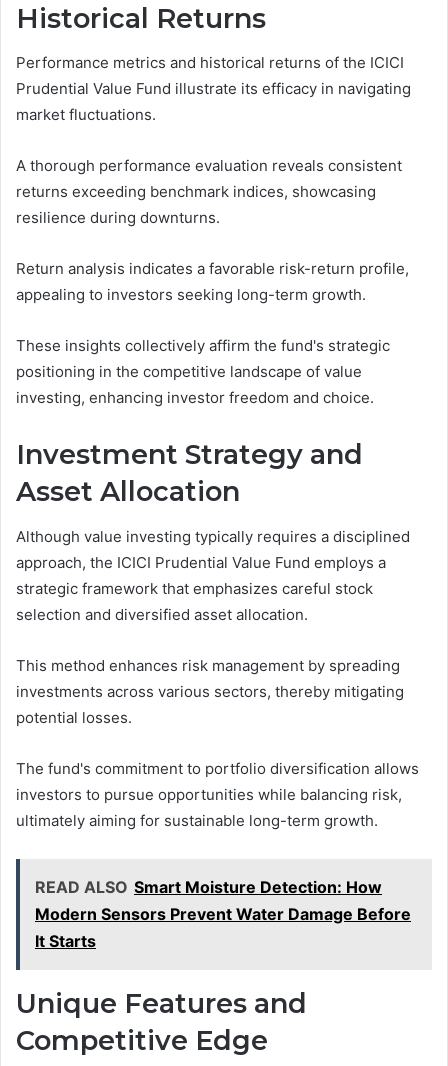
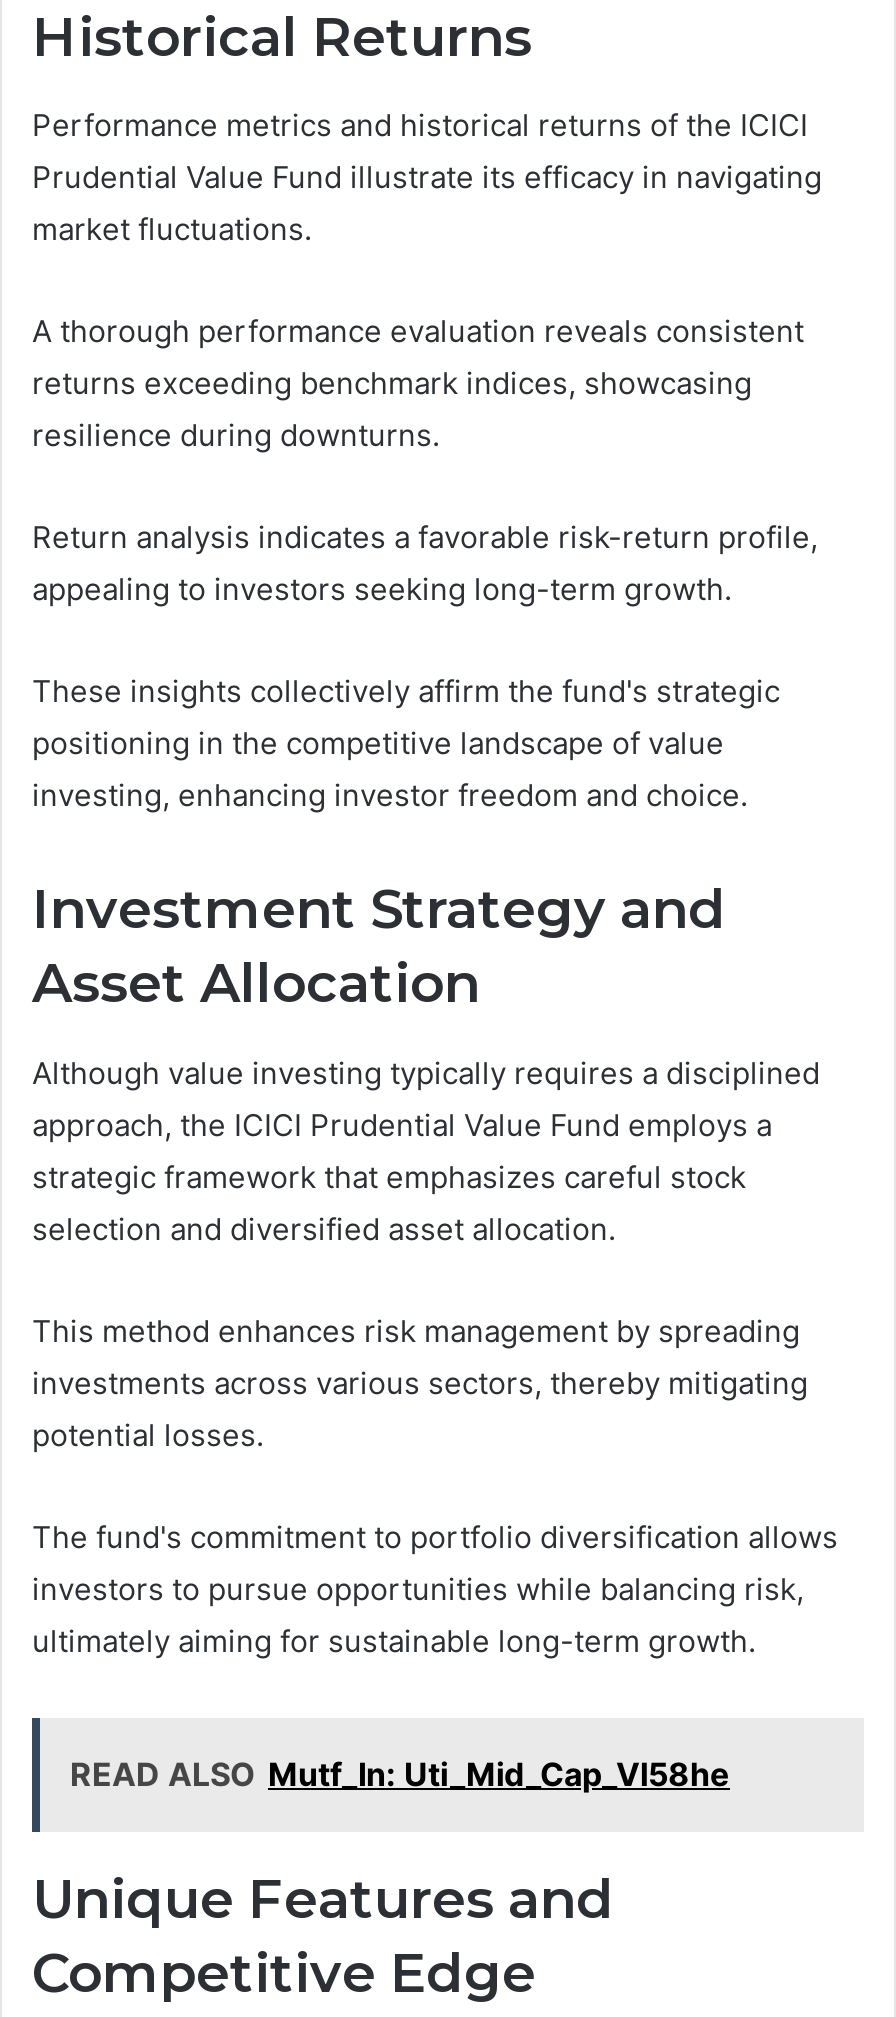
[35,877,411,951] READ ALSO Smart Moisture Detection: How | Modern Sensors Prevent Water Damage Before | It Starts -> [70,1754,730,1794] READ ALSO Mutf_In: Uti_Mid_Cap_Vl58he

